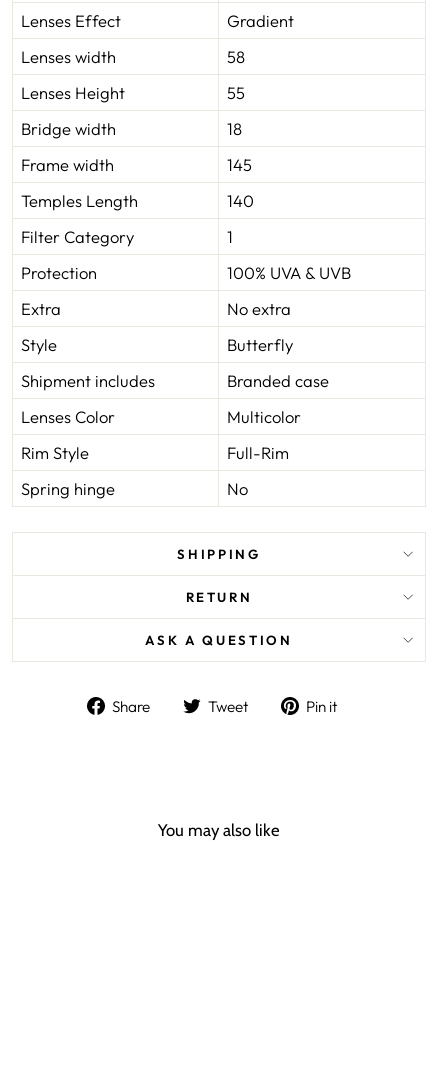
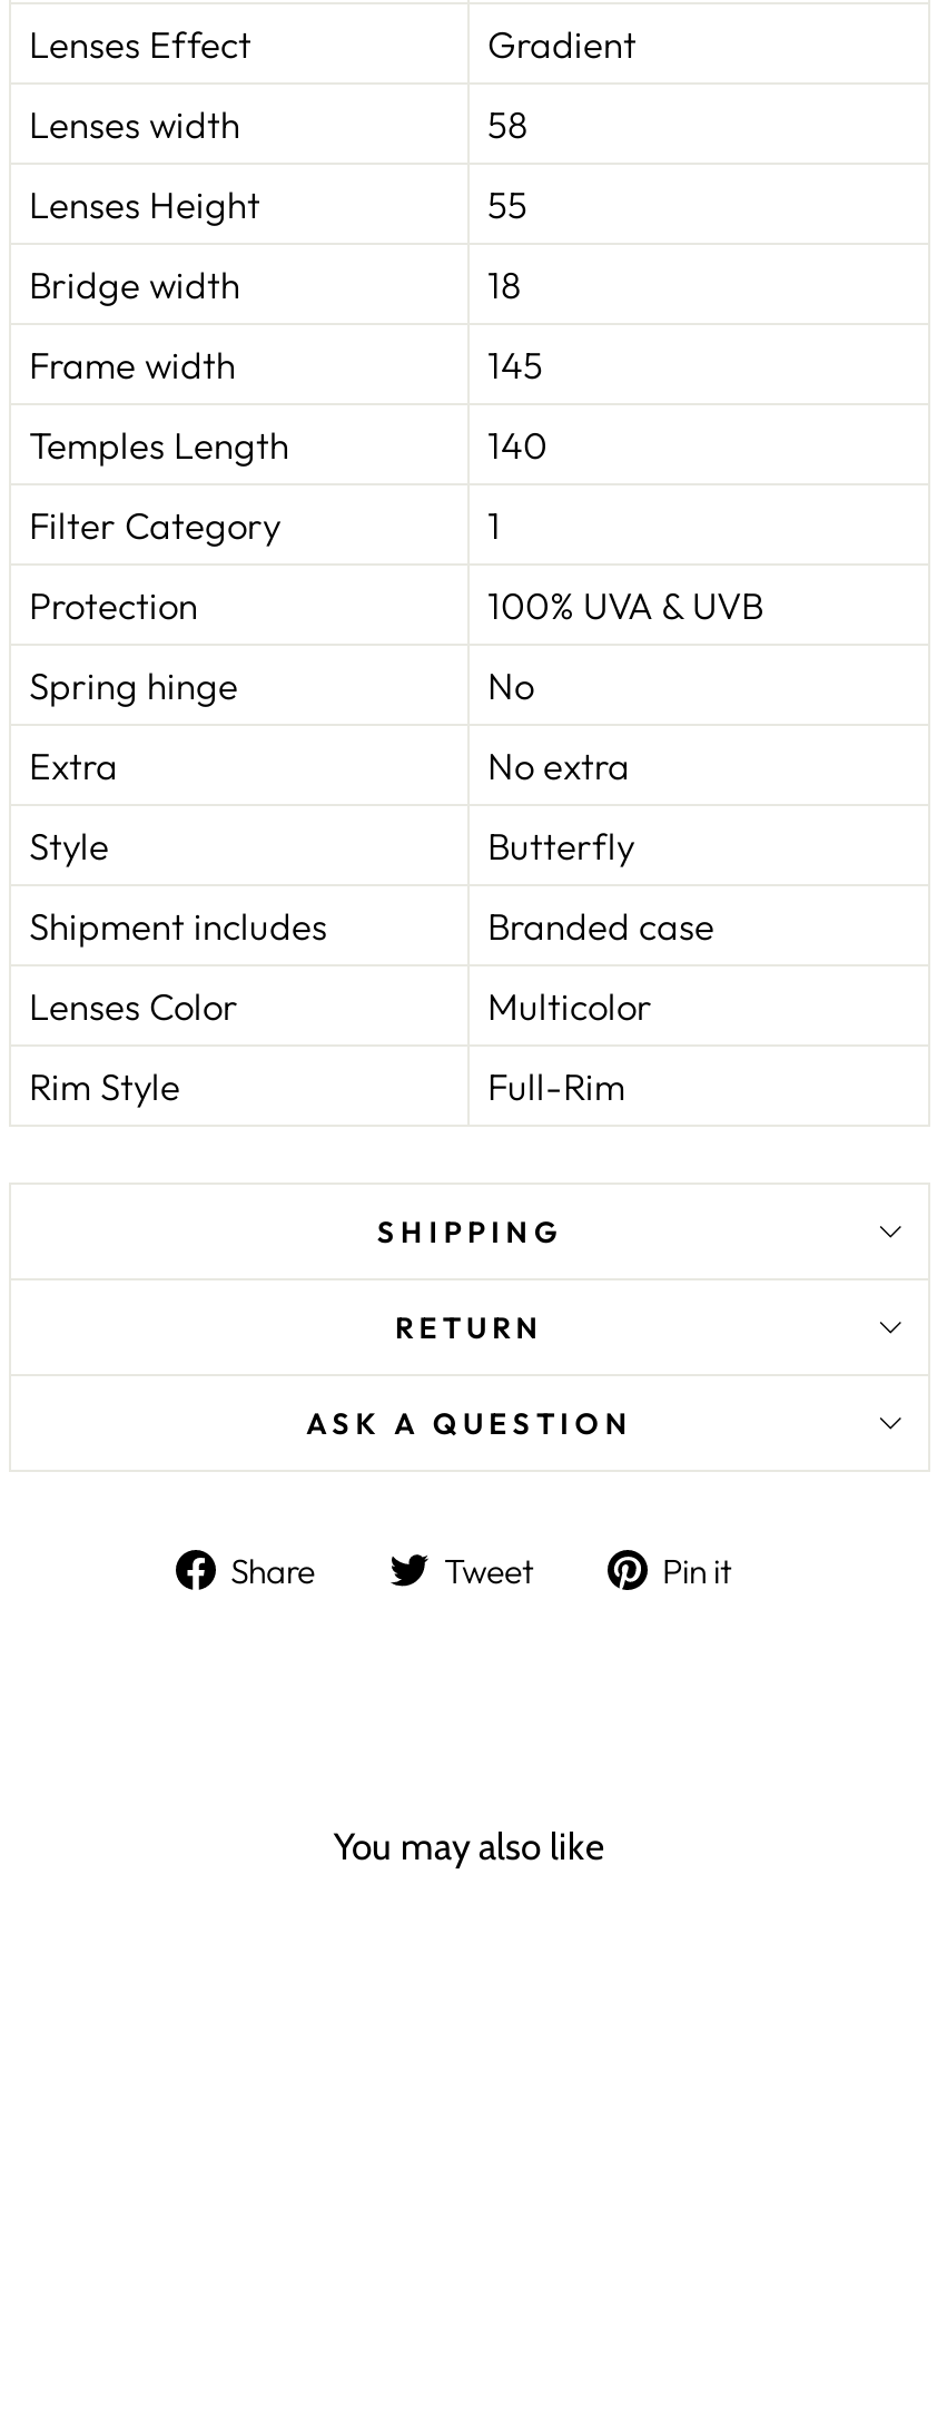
moved [21,298,329,463] -> [29,742,714,1109]: Extra | No extra | Style | ... | Rim Style | Full-Rim
moved [21,478,248,499] -> [29,661,534,708]: Spring hinge | No

